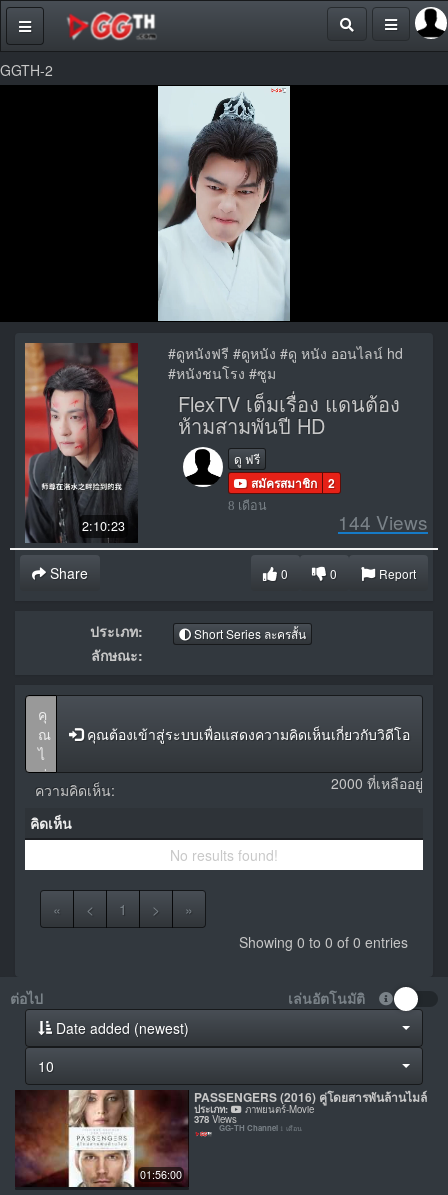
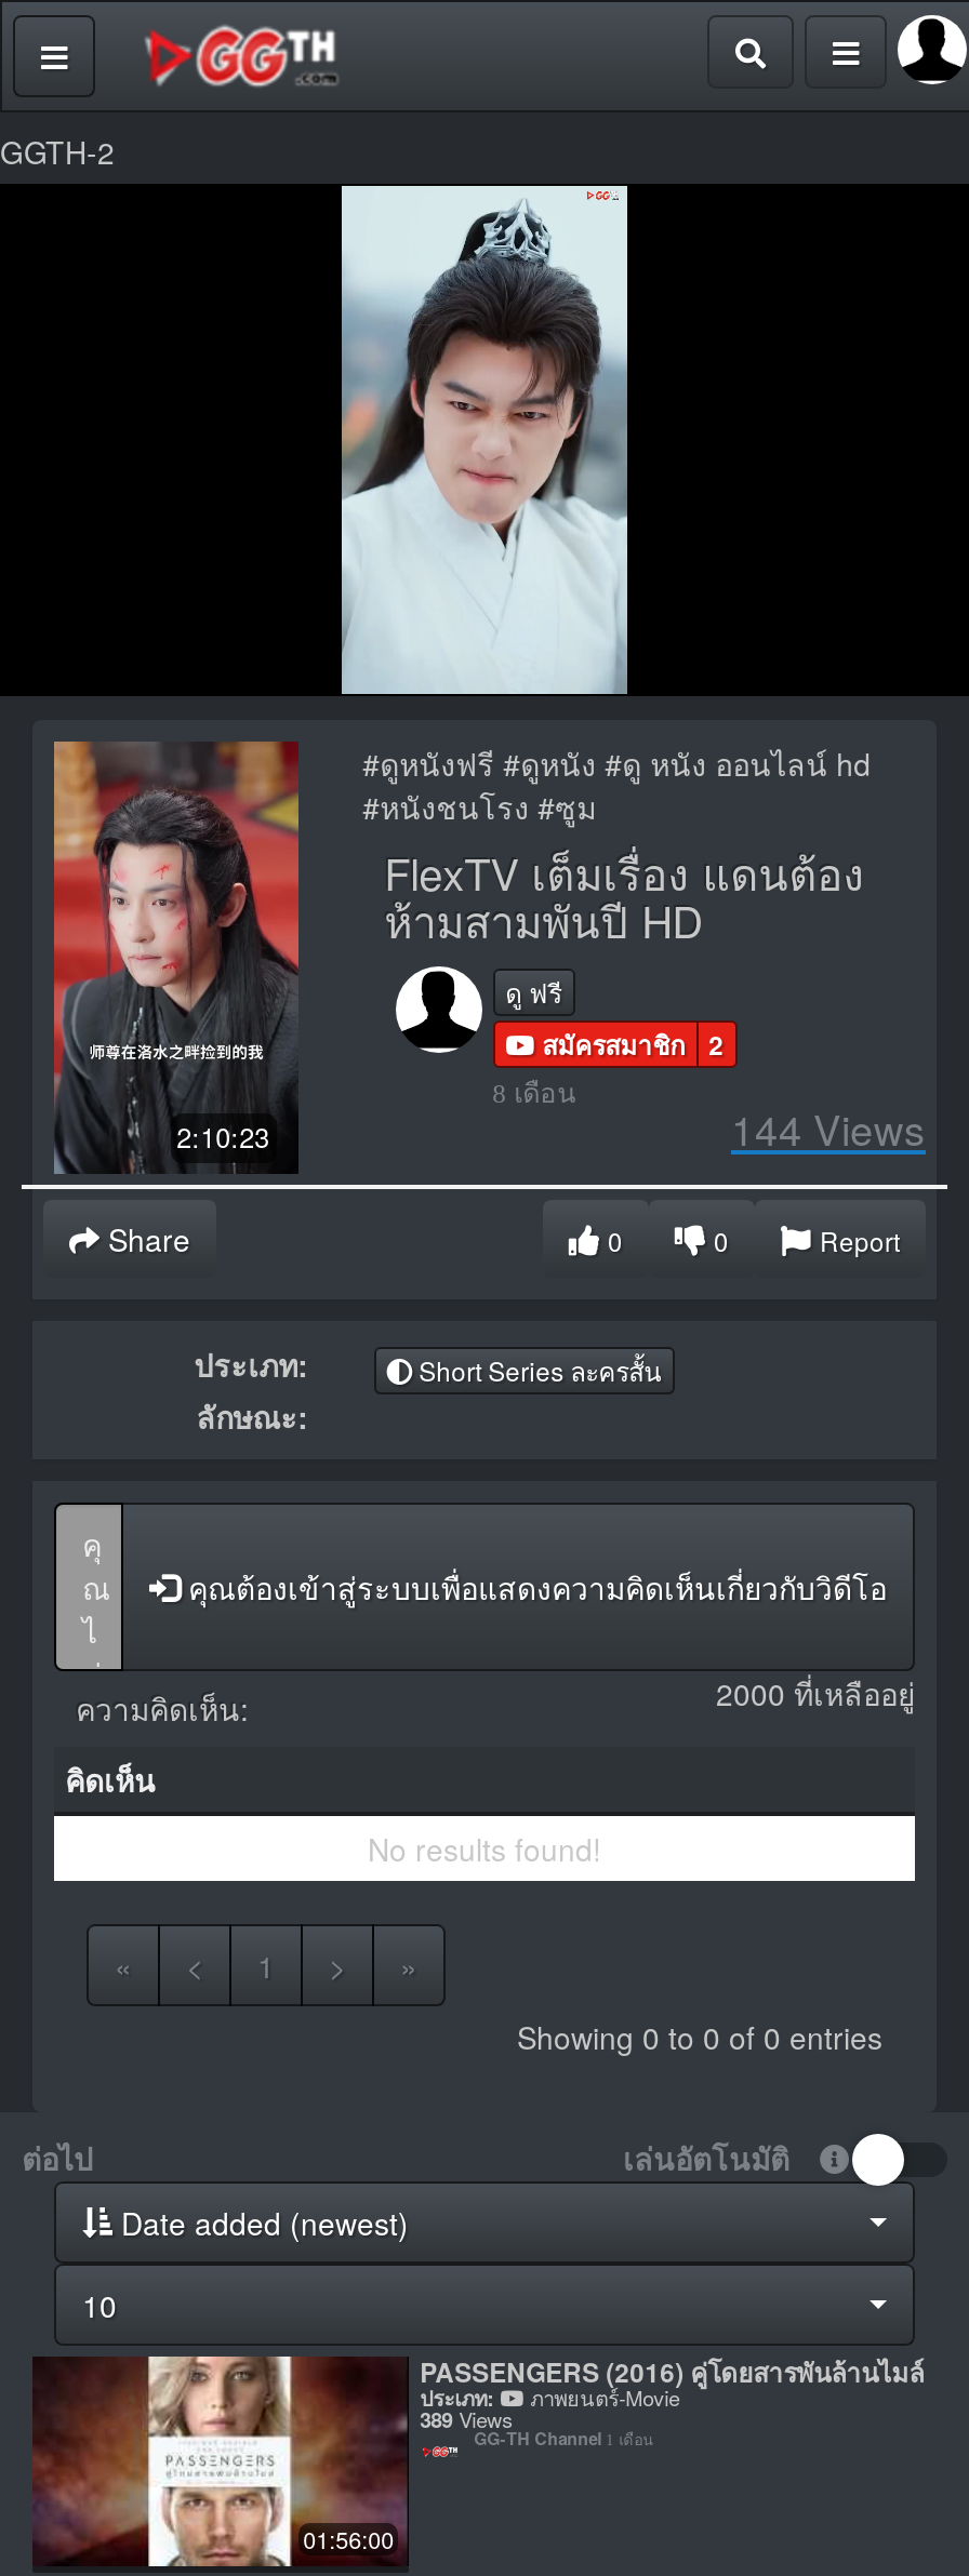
[194,1112,237,1126] 378Views -> [420,2403,513,2434] 389Views

